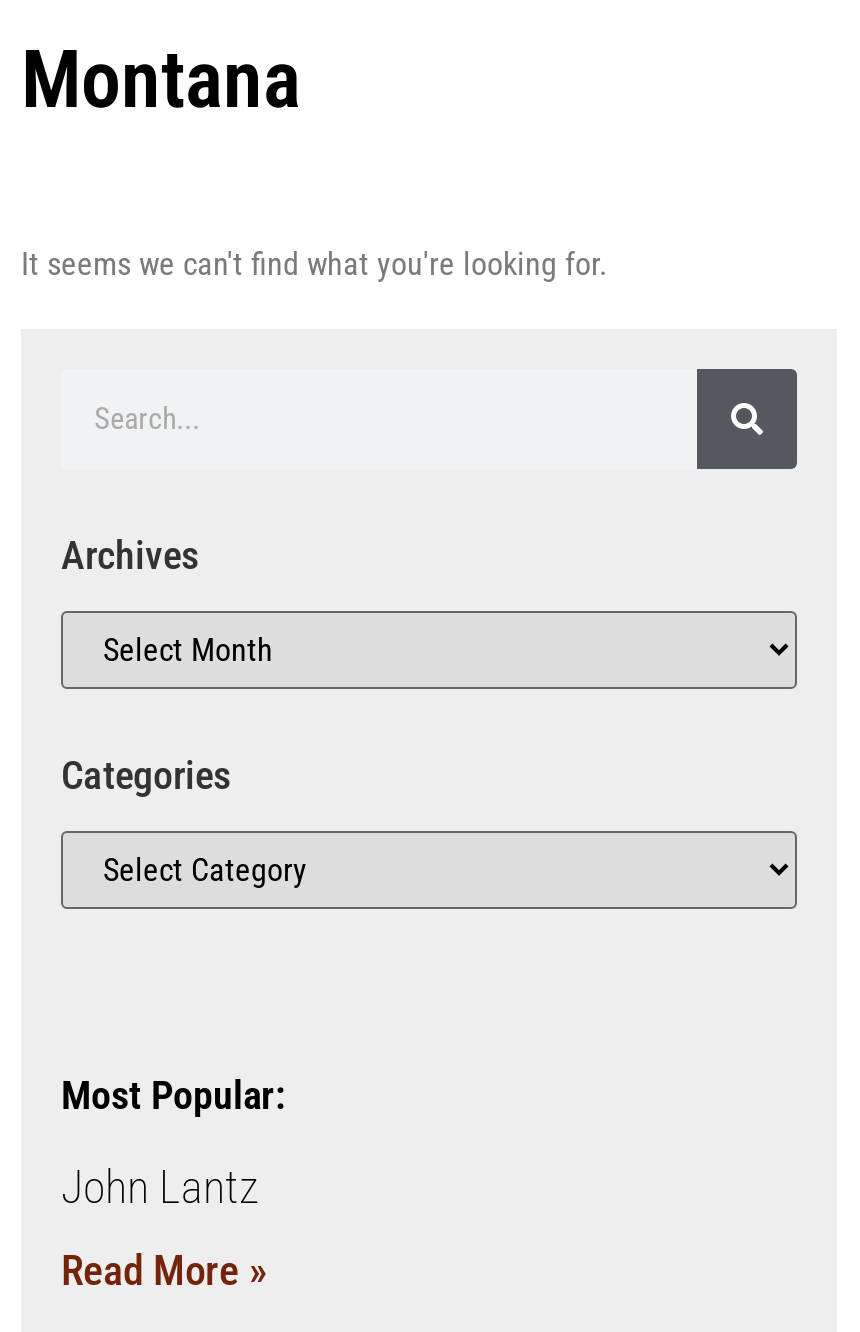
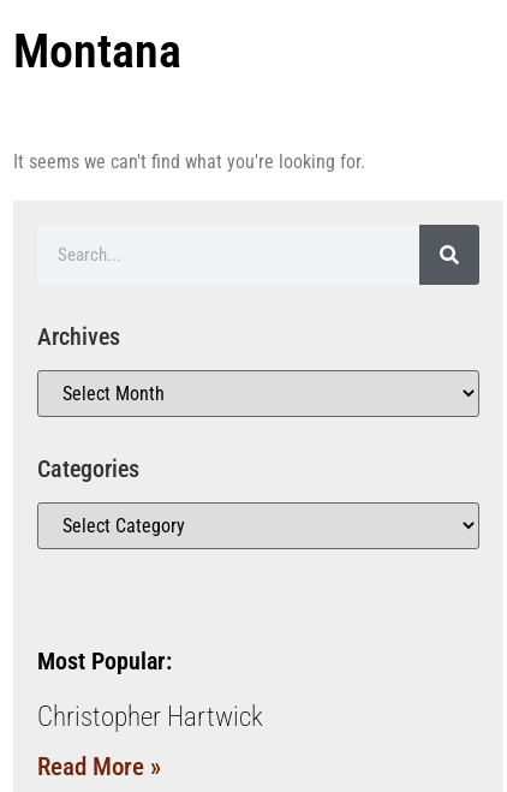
[61,1161,259,1215] John Lantz -> [37,701,263,733] Christopher Hartwick

